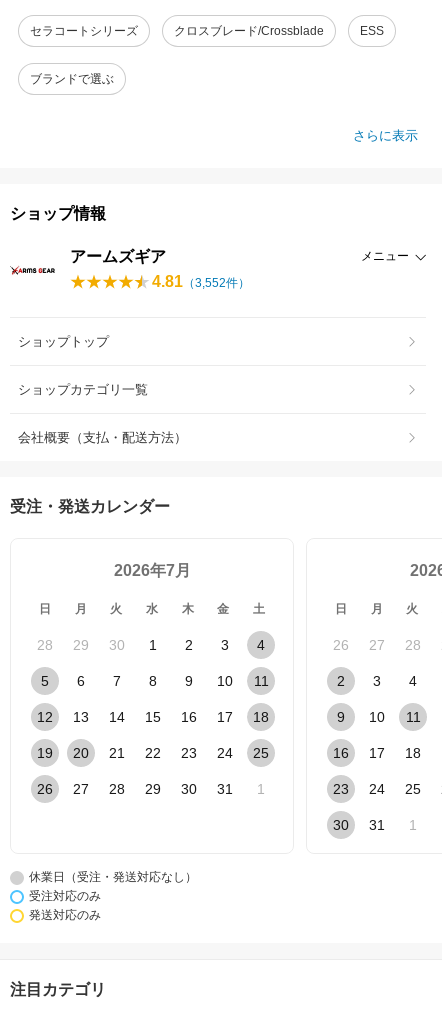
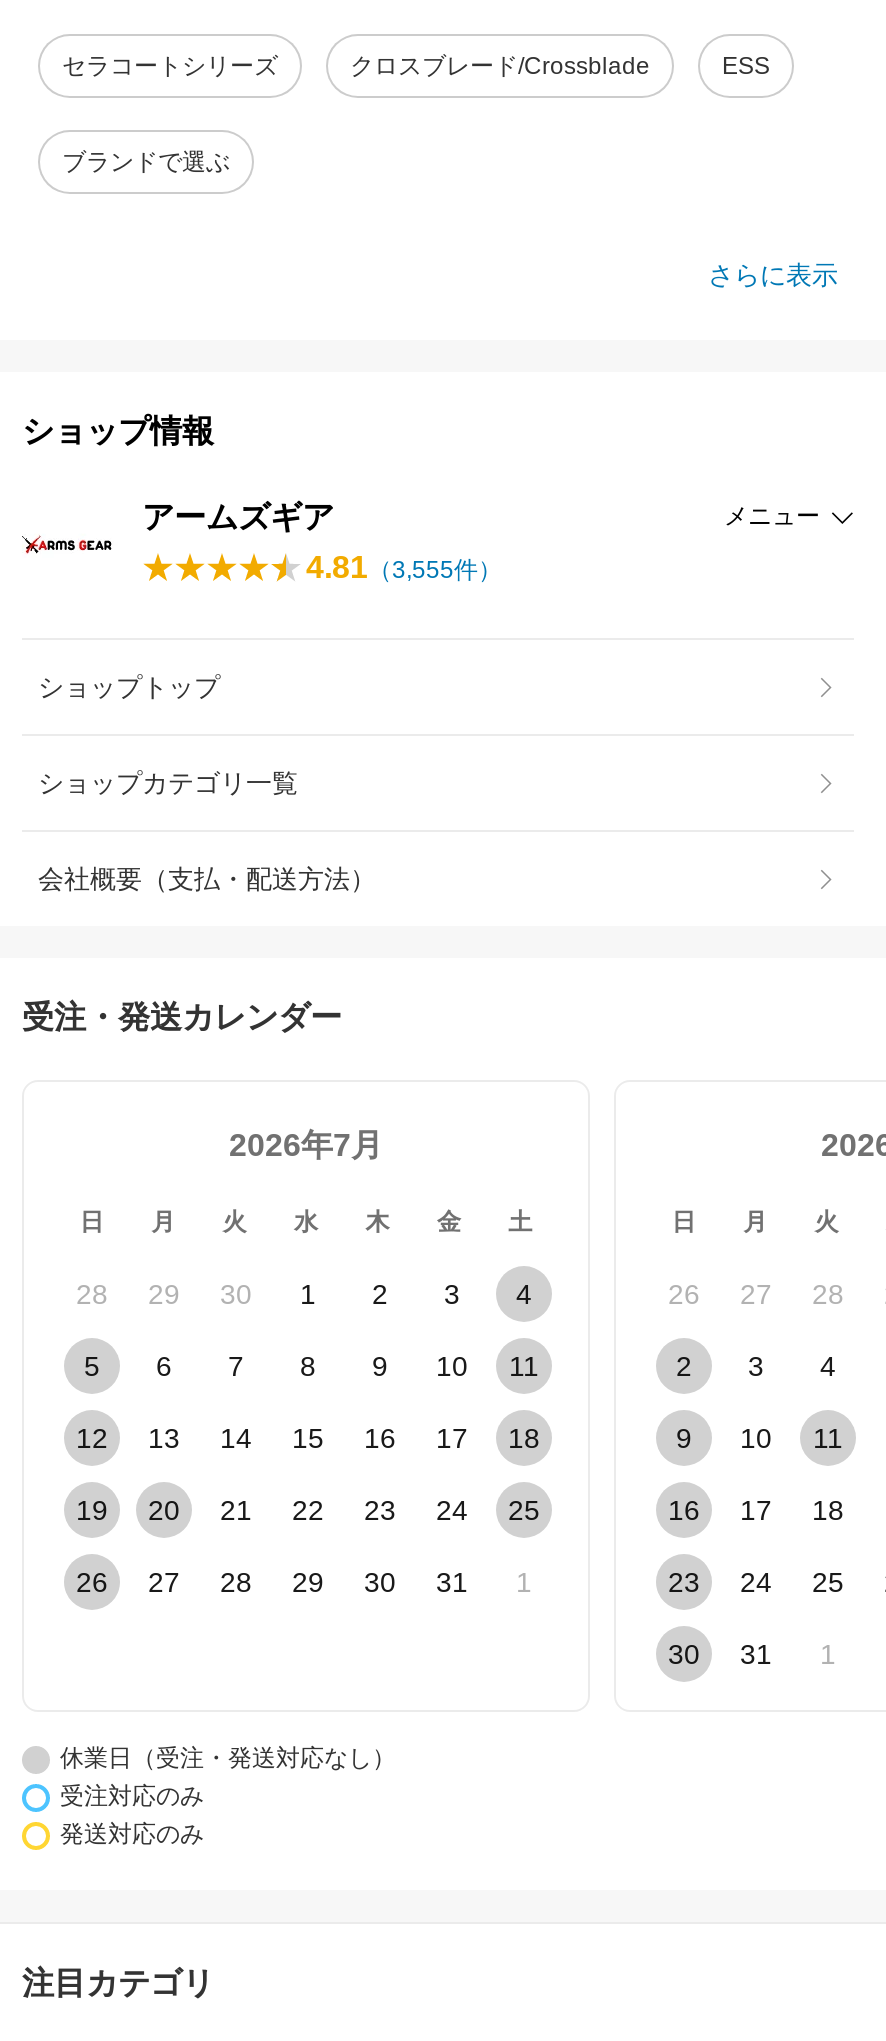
[152,273,250,290] 4.81（3,552件） -> [306,550,502,584] 4.81（3,555件）

